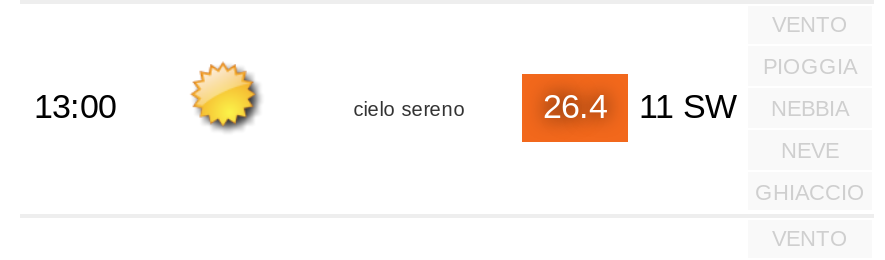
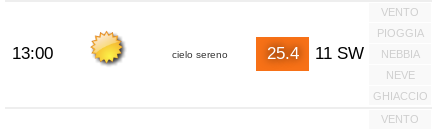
[543,87,607,125] 26.4 -> [266,43,298,62] 25.4

